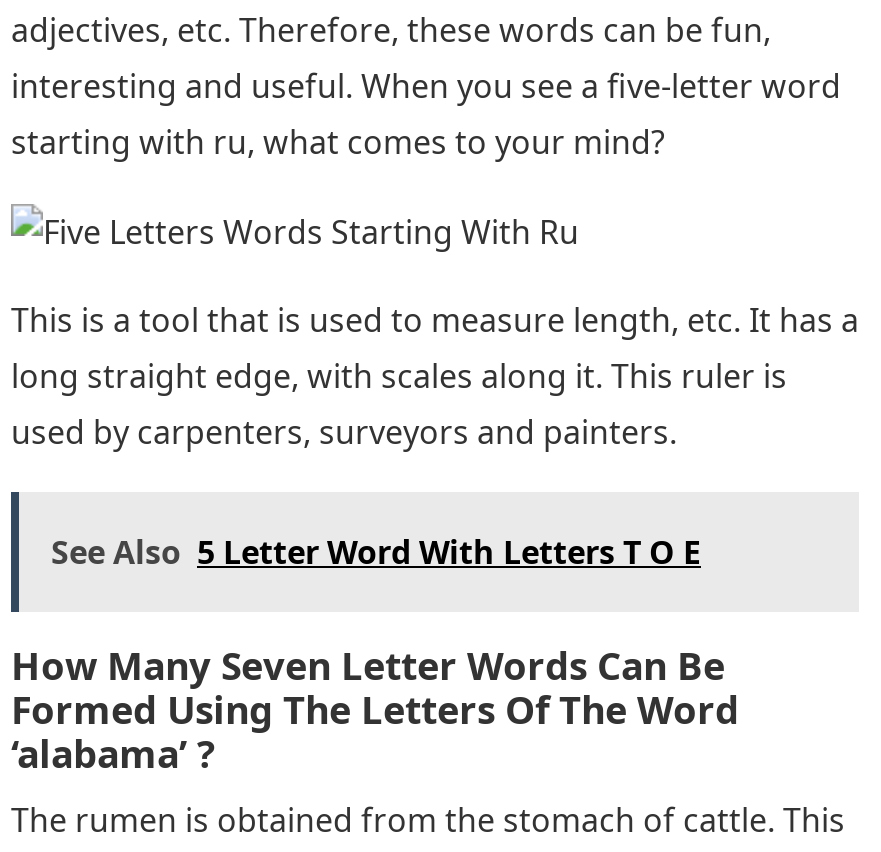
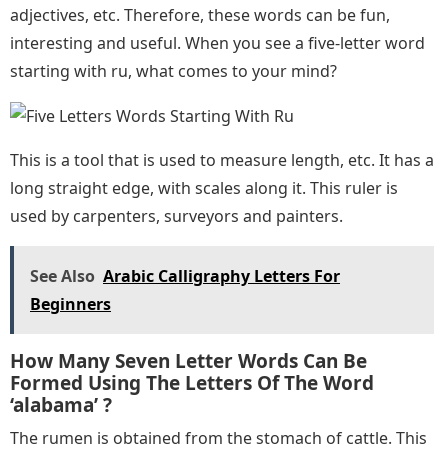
[51,531,701,575] See Also 5 Letter Word With Letters T O E -> [30,265,340,315] See Also Arabic Calligraphy Letters For | Beginners

